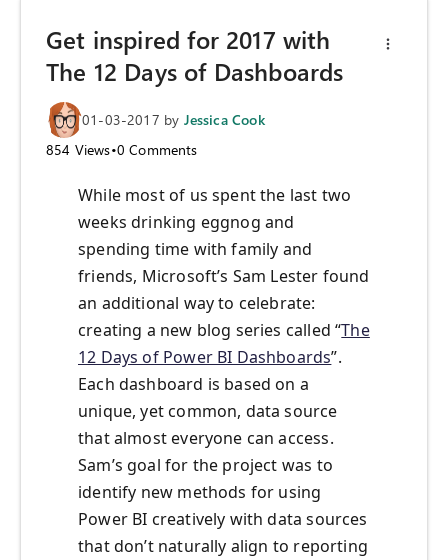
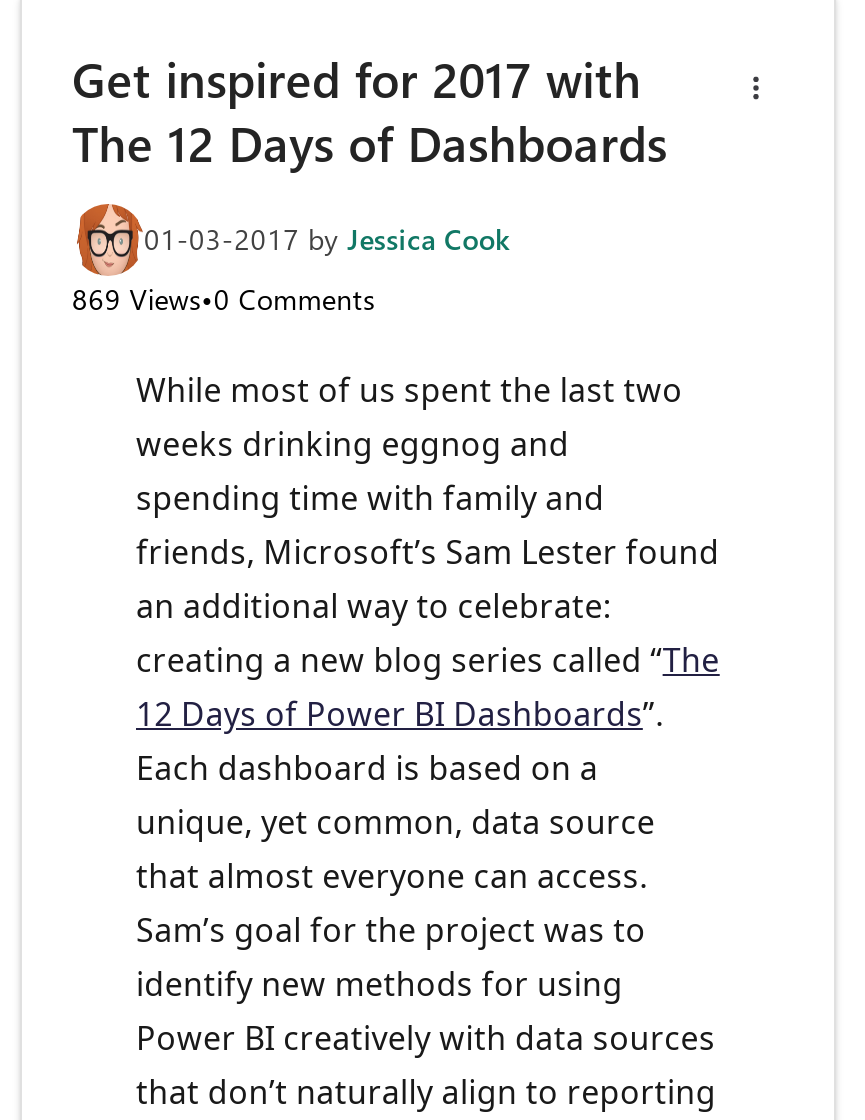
[46,140,198,159] 854 Views•0 Comments -> [72,281,375,319] 869 Views•0 Comments

